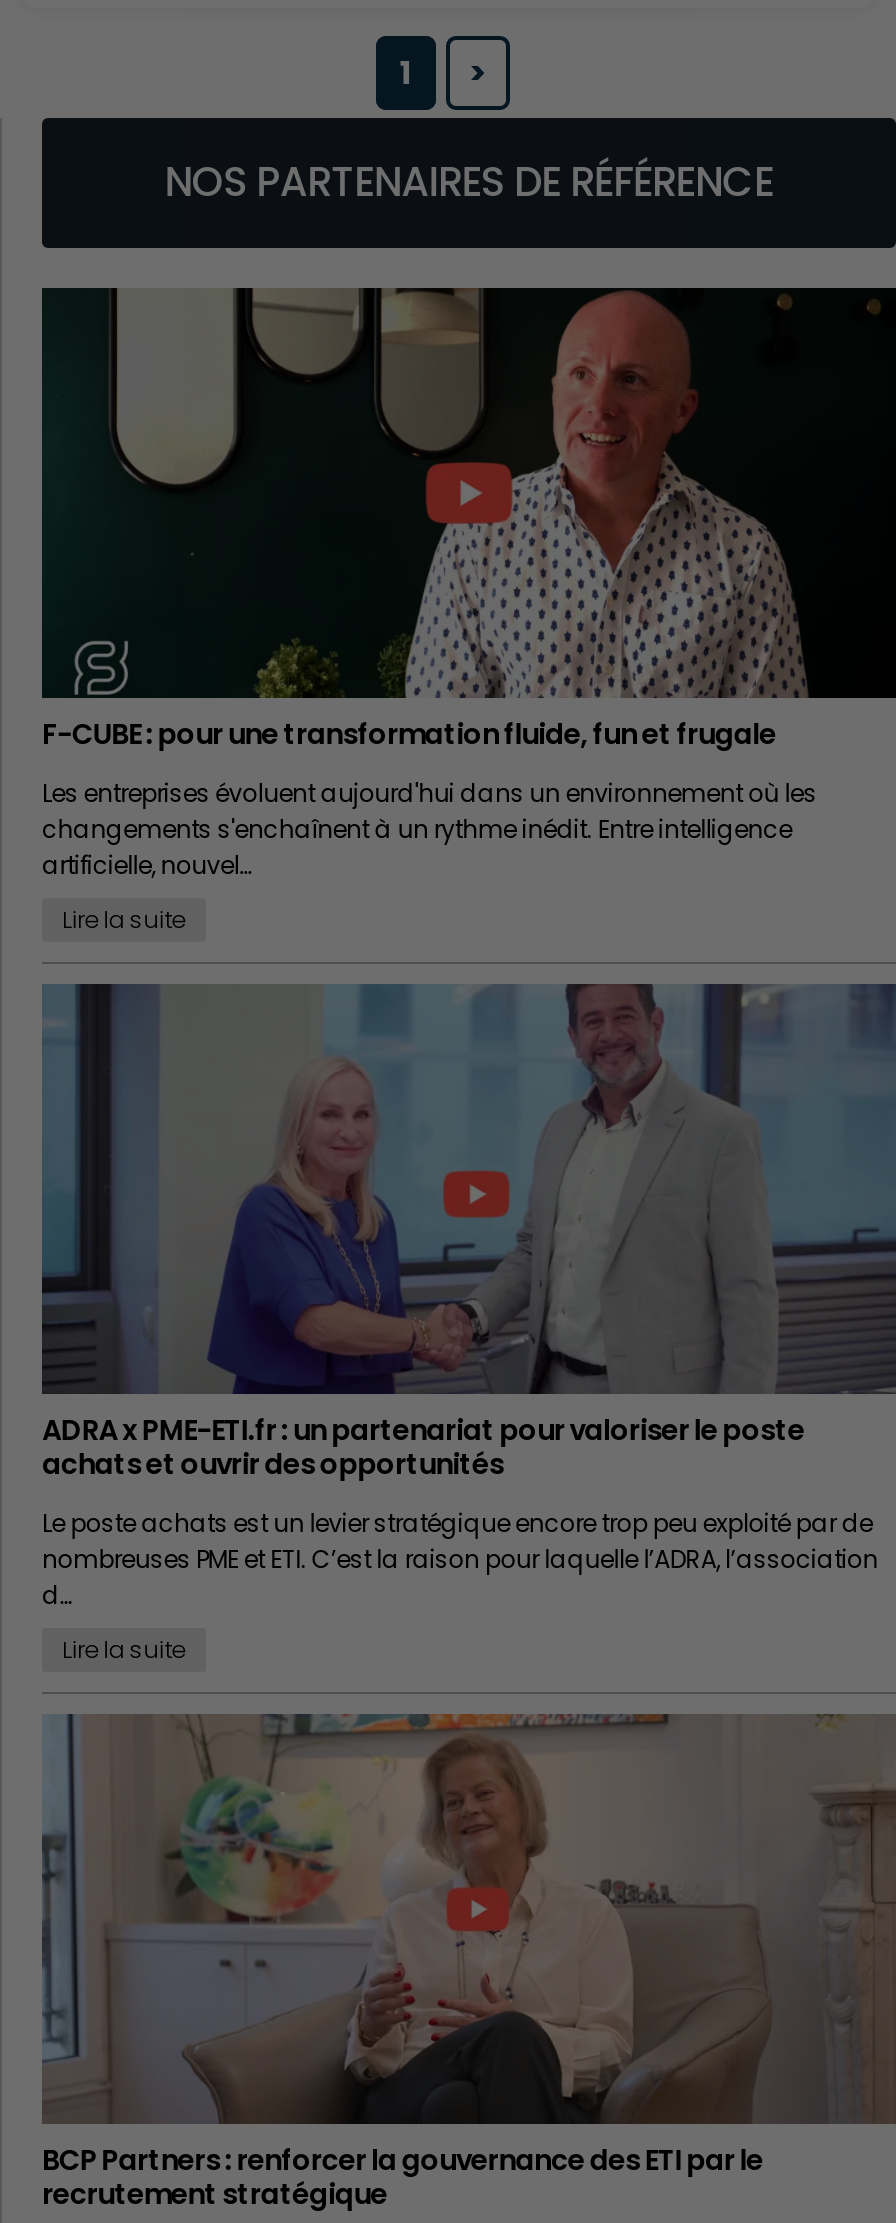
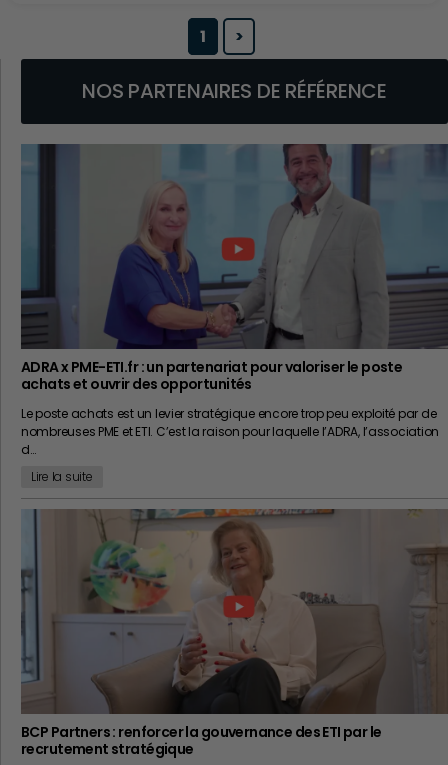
[40,286,890,936] [image] | F-CUBE : pour une transformation fluide, fun et frugale | Les entreprises évoluent aujourd'hui dans un environnement où les | changements s'enchaînent à un rythme inédit. Entre intelligence | artificielle, nouvel… | Lire la suite -> none

